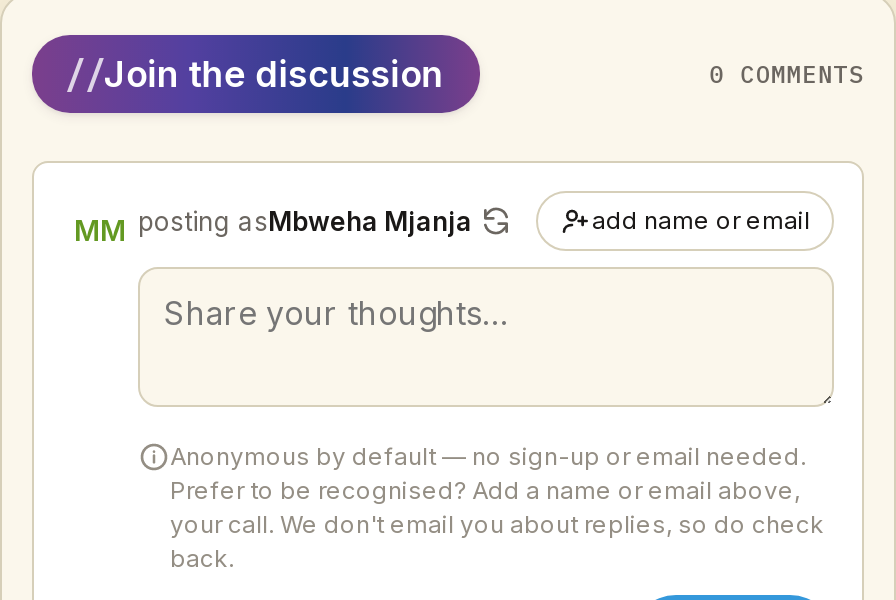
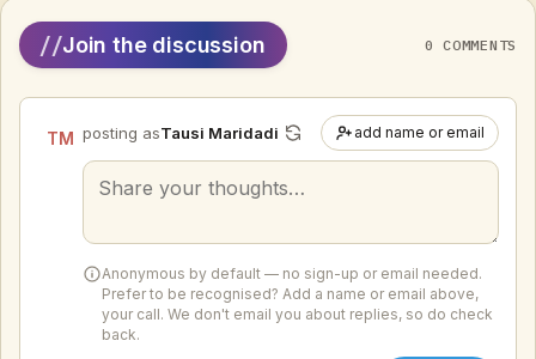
[74,206,472,247] MM posting asMbweha Mjanja -> [46,123,279,148] TM posting asTausi Maridadi

